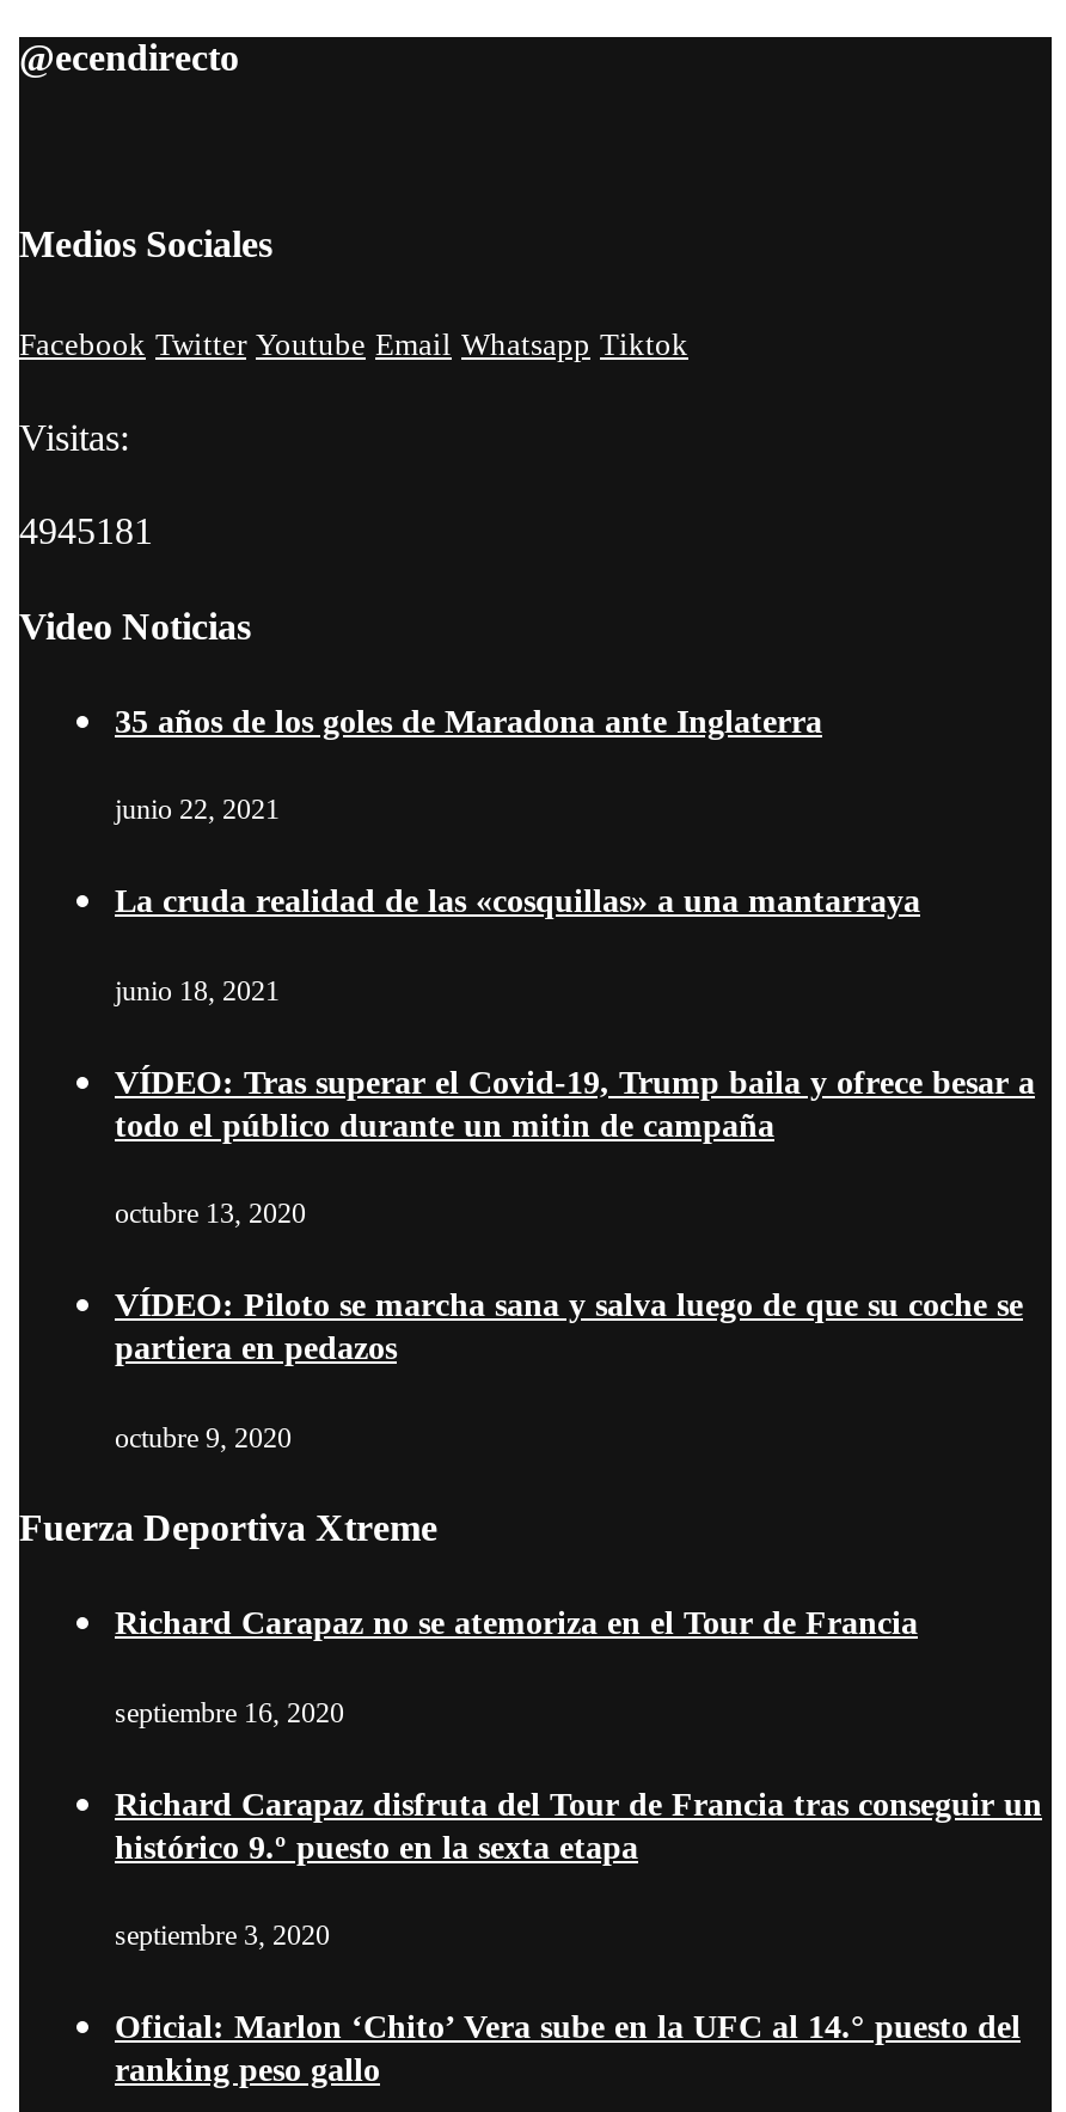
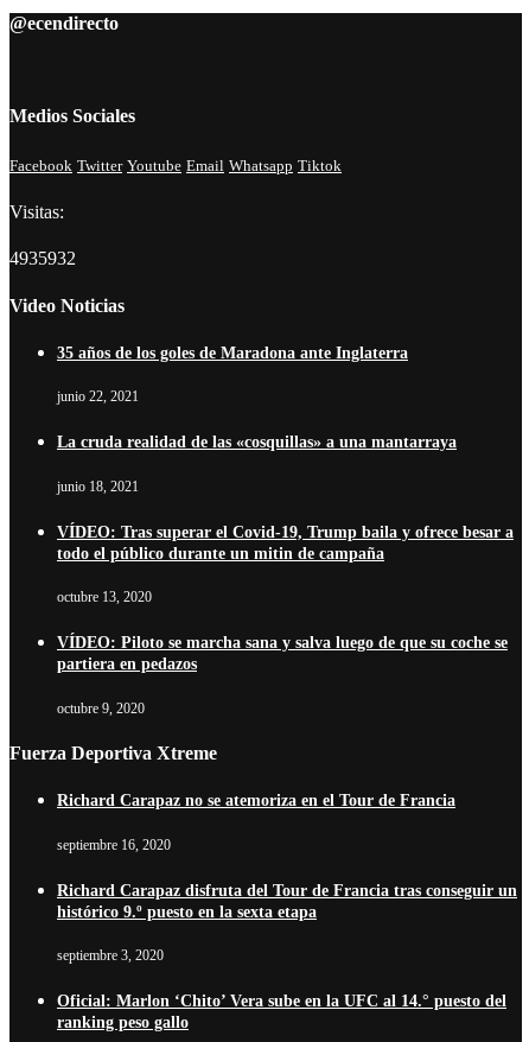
[19,511,153,552] 4945181 -> [9,248,76,269] 4935932

